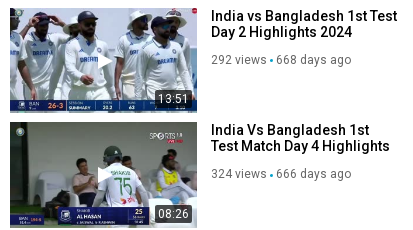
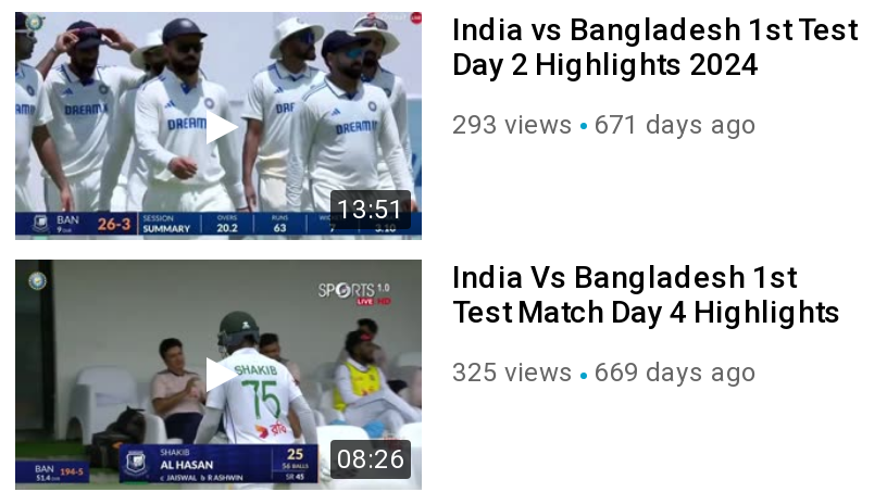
[211,53,267,67] 292 views -> [452,110,574,140] 293 views
[276,53,351,67] 668 days ago -> [594,110,757,140] 671 days ago
[211,167,267,181] 324 views -> [452,358,574,388] 325 views
[276,167,351,181] 666 days ago -> [594,358,757,388] 669 days ago

